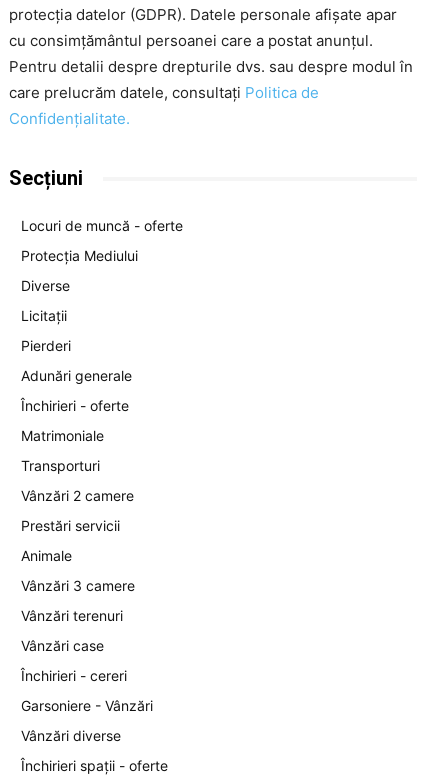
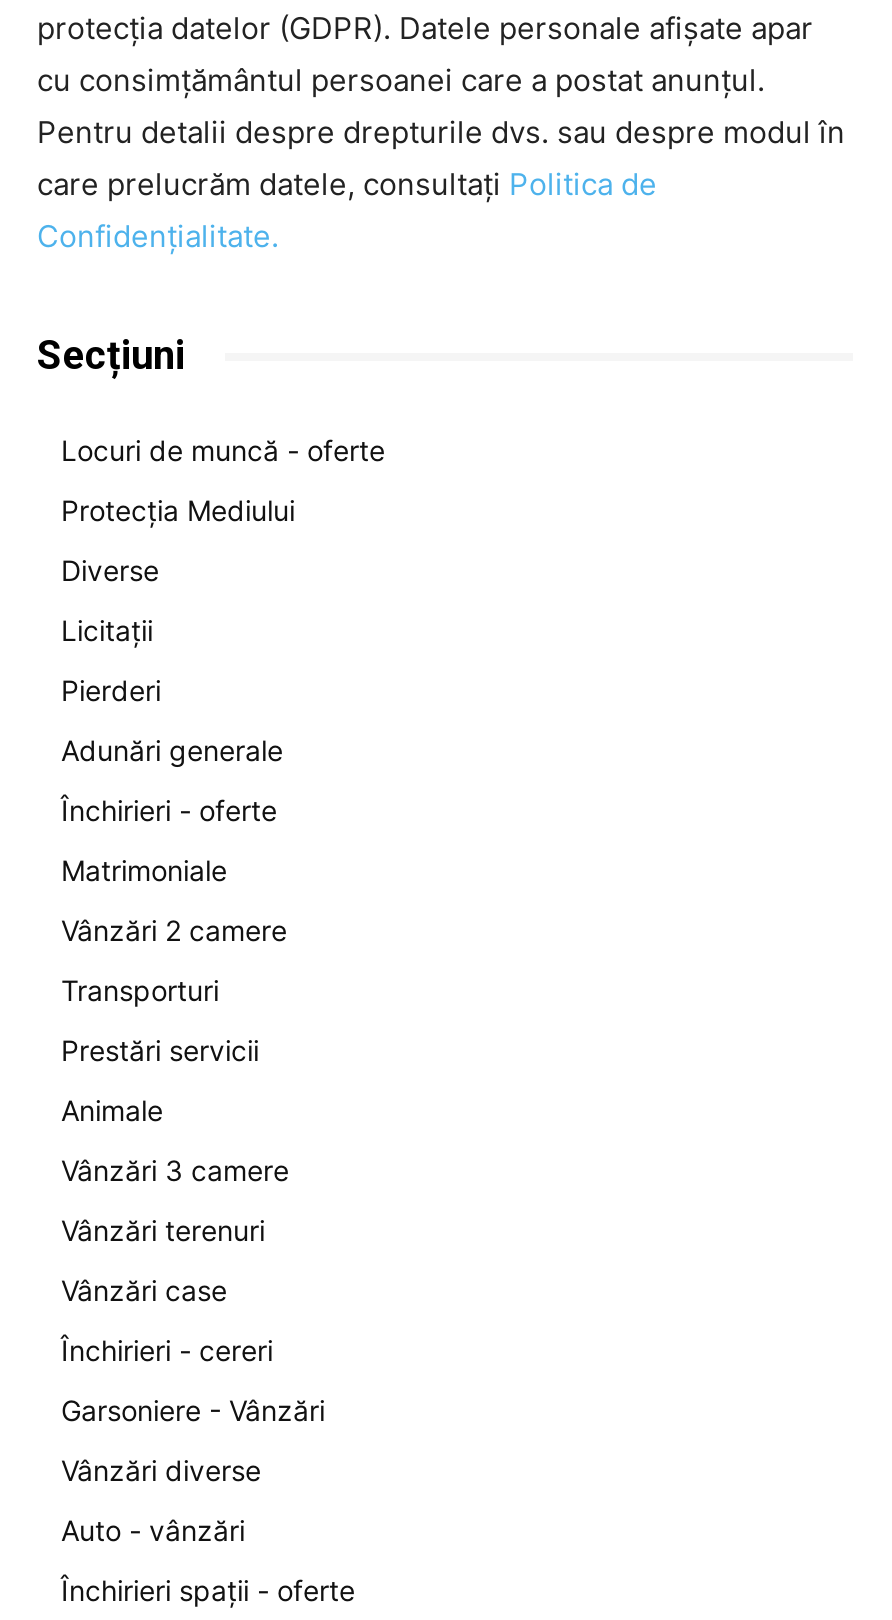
moved [21,487,134,504] -> [61,913,287,947]: Vânzări 2 camere
none -> [61,1513,245,1547] Auto - vânzări

